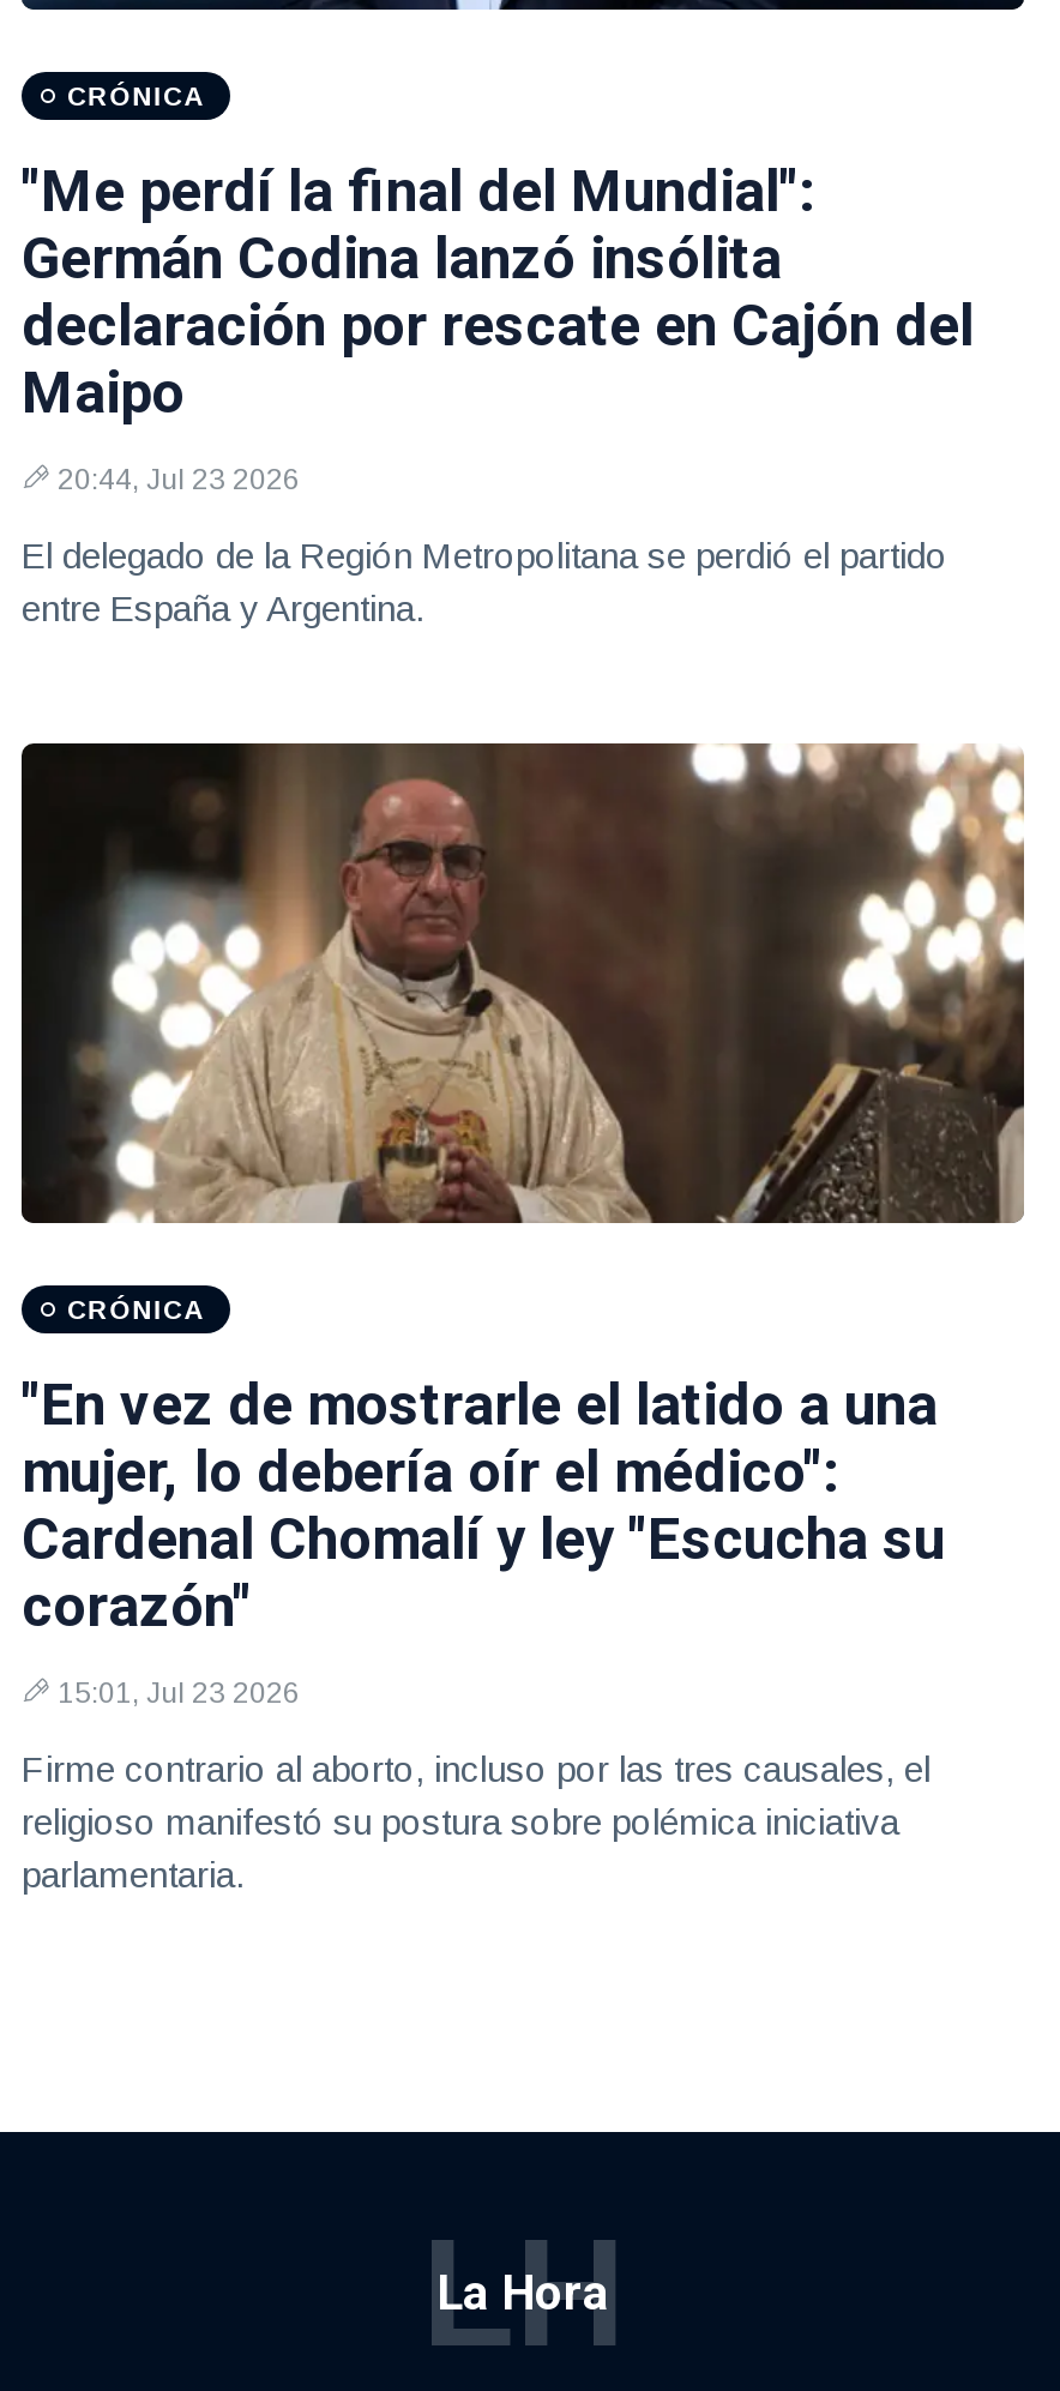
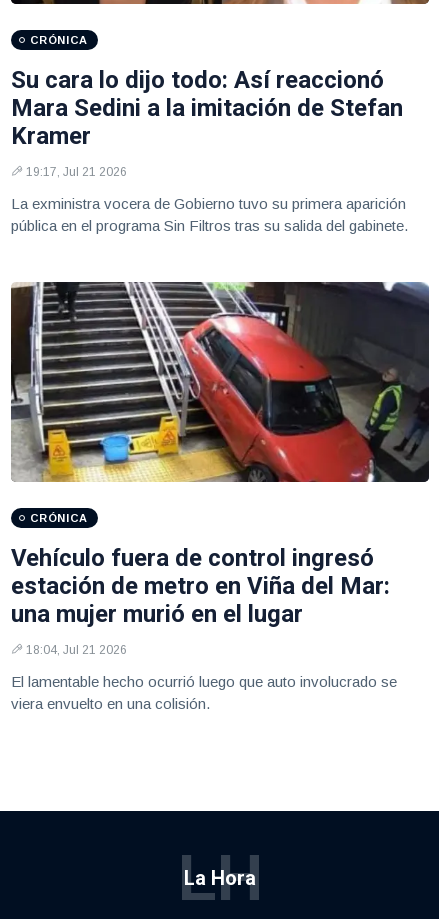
[22,157,974,426] "Me perdí la final del Mundial": | Germán Codina lanzó insólita | declaración por rescate en Cajón del | Maipo -> [11,66,403,150] Su cara lo dijo todo: Así reaccionó | Mara Sedini a la imitación de Stefan | Kramer
[58,462,300,495] 20:44, Jul 23 2026 -> [26,165,127,179] 19:17, Jul 21 2026
[22,534,947,627] El delegado de la Región Metropolitana se perdió el partido | entre España y Argentina. -> [11,195,408,234] La exministra vocera de Gobierno tuvo su primera aparición | pública en el programa Sin Filtros tras su salida del gabinete.
[22,741,1026,1225] [image] -> [11,281,430,483] [image]
[22,1371,945,1639] "En vez de mostrarle el latido a una | mujer, lo debería oír el médico": | Cardenal Chomalí y ley "Escucha su | corazón" -> [11,544,390,628] Vehículo fuera de control ingresó | estación de metro en Viña del Mar: | una mujer murió en el lugar
[58,1675,300,1709] 15:01, Jul 23 2026 -> [26,643,127,657] 18:04, Jul 21 2026
[22,1747,930,1894] Firme contrario al aborto, incluso por las tres causales, el | religioso manifestó su postura sobre polémica iniciativa | parlamentaria. -> [11,673,397,712] El lamentable hecho ocurrió luego que auto involucrado se | viera envuelto en una colisión.

